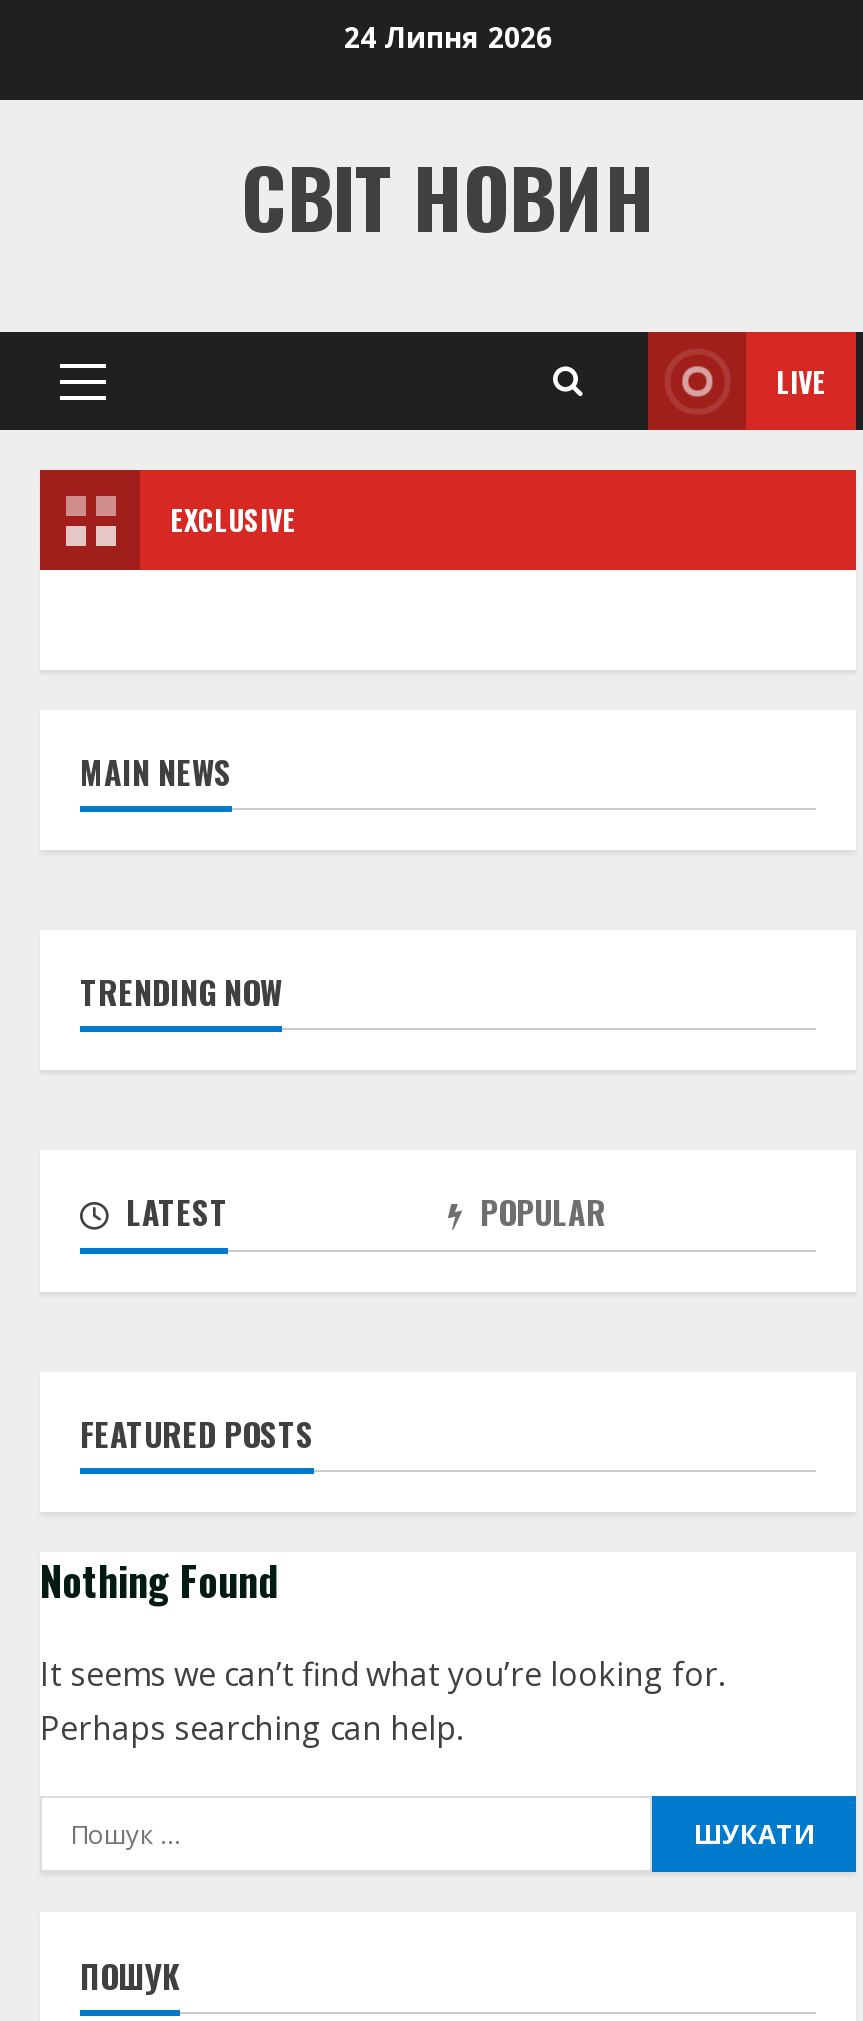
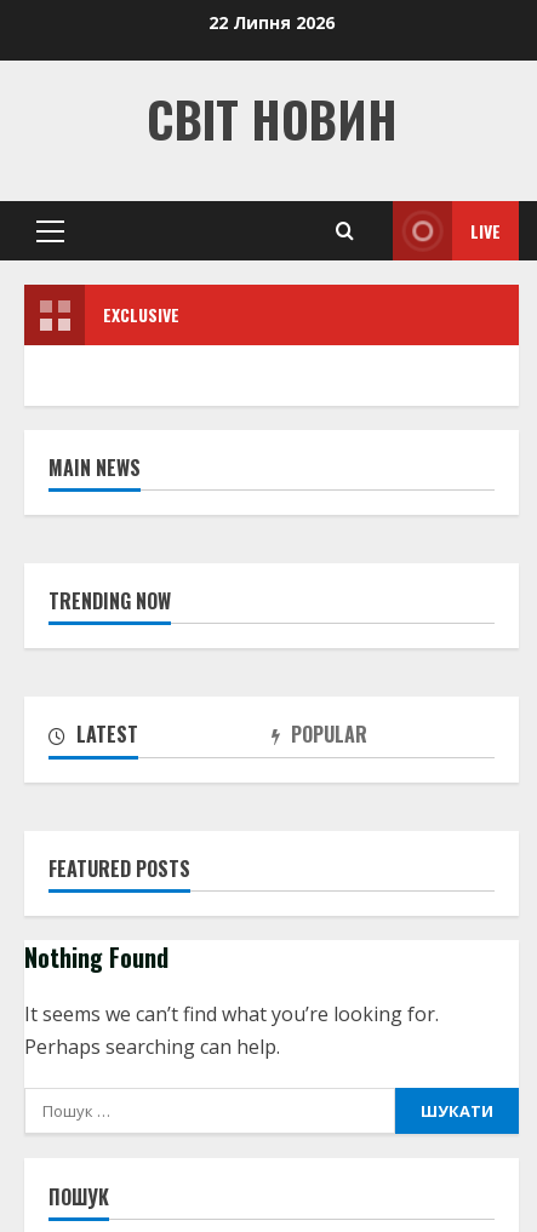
[344,17,552,55] 24 Липня 2026 -> [208,10,335,33] 22 Липня 2026

